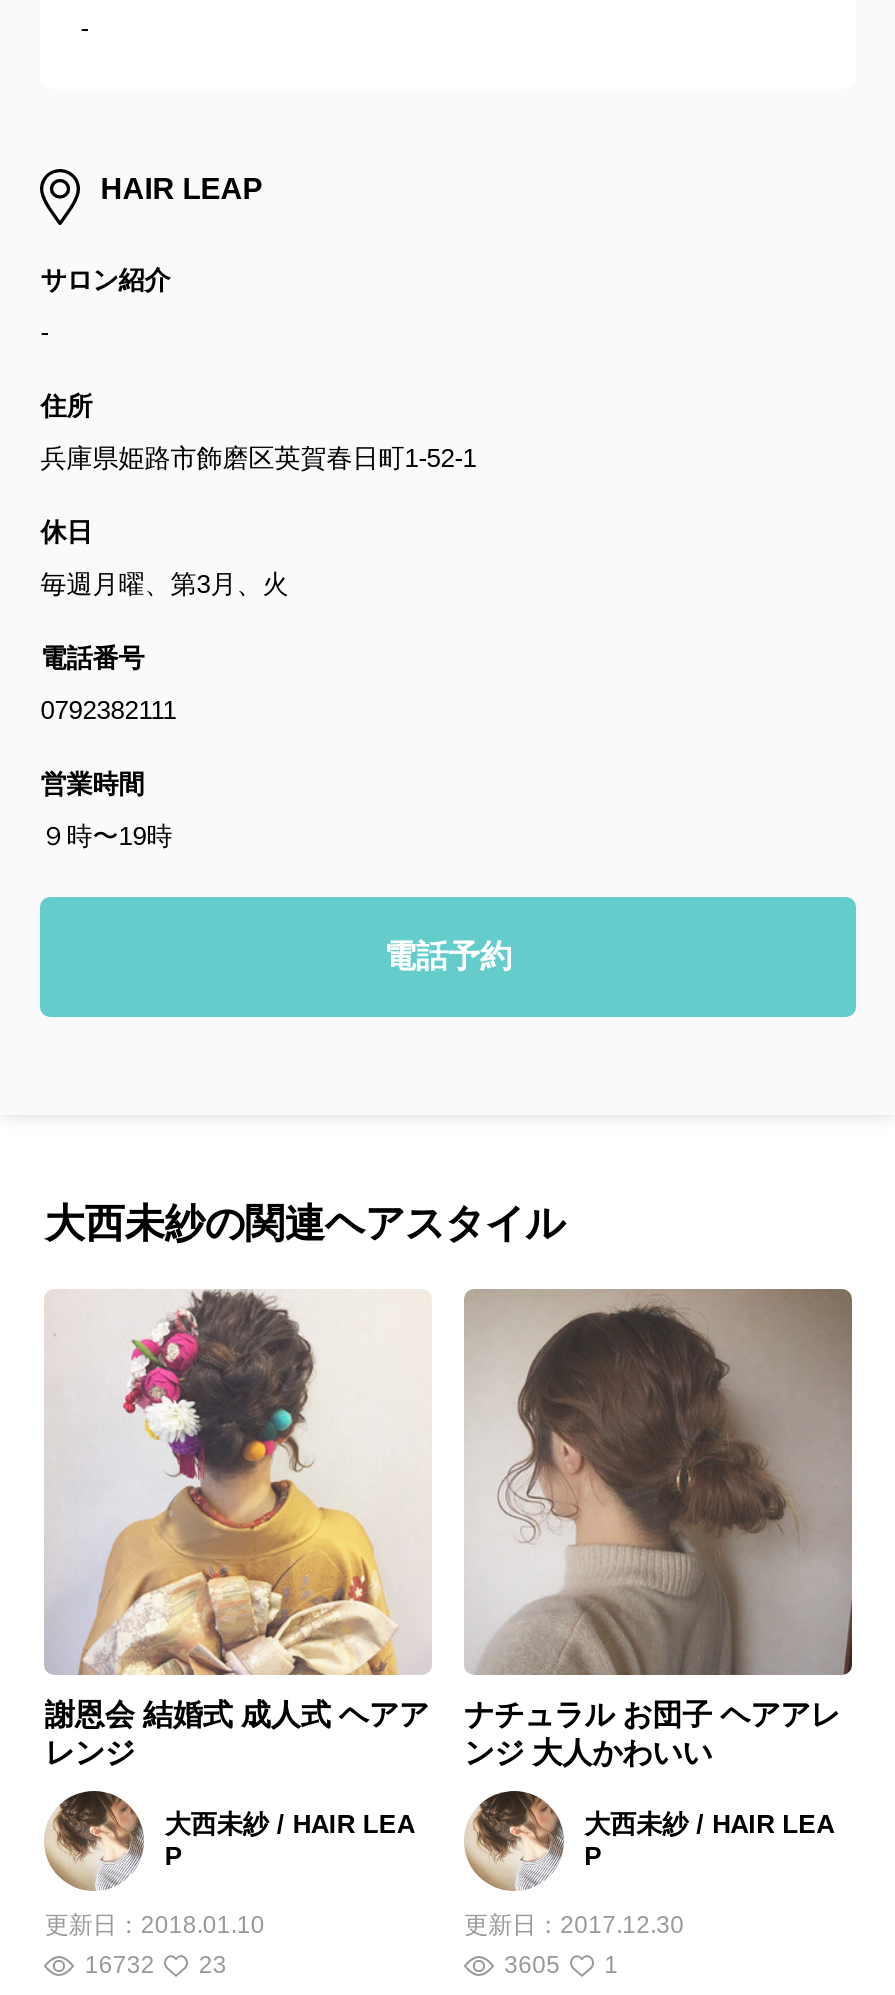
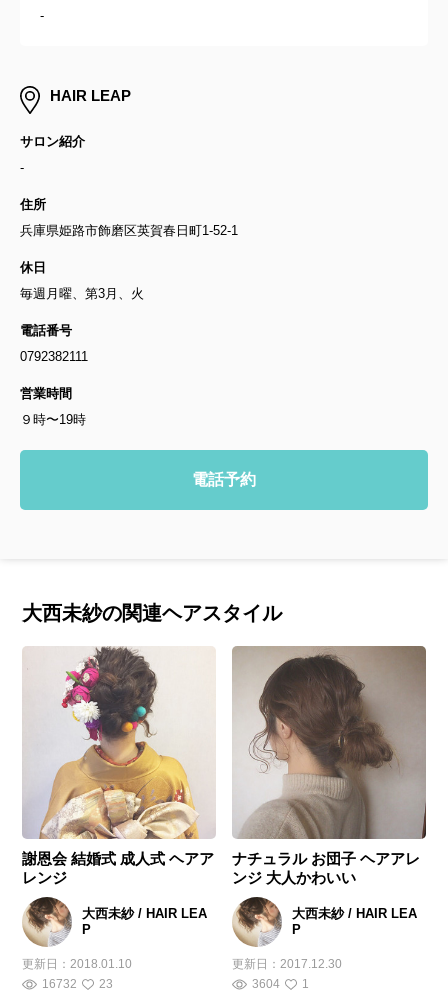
[504,1951,618,1979] 3605 1 -> [252,977,309,991] 3604 1

